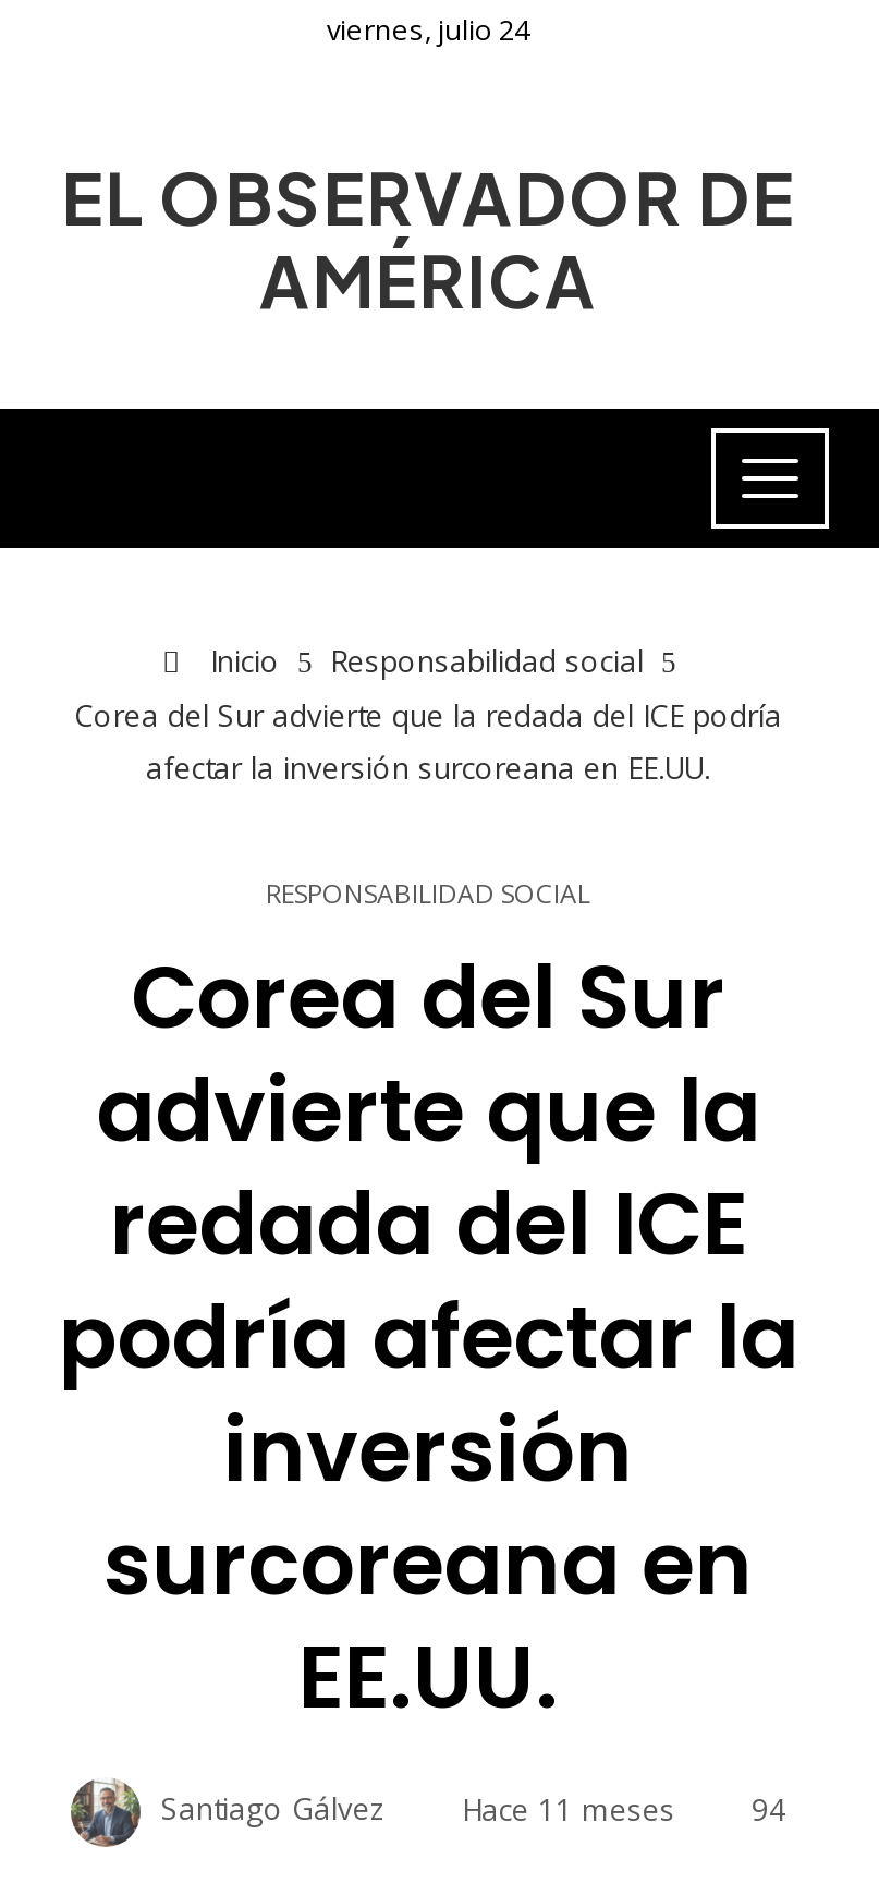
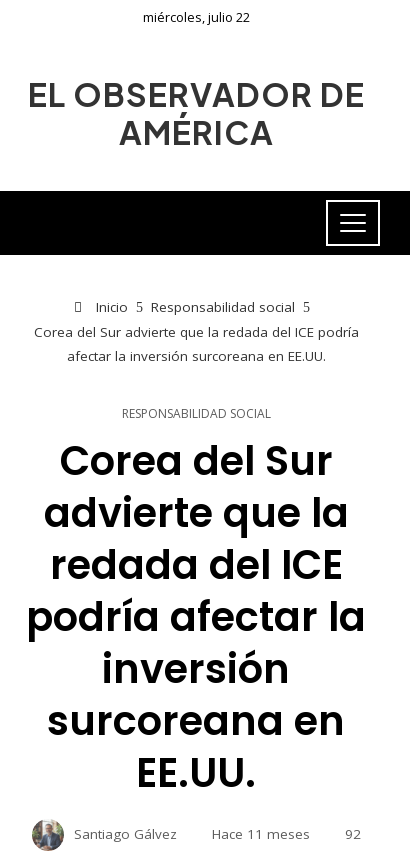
[327,10,529,49] viernes, julio 24 -> [142,8,249,26] miércoles, julio 22
[161,1790,786,1829] Santiago Gálvez Hace 11 meses 94 -> [73,825,360,843] Santiago Gálvez Hace 11 meses 92

